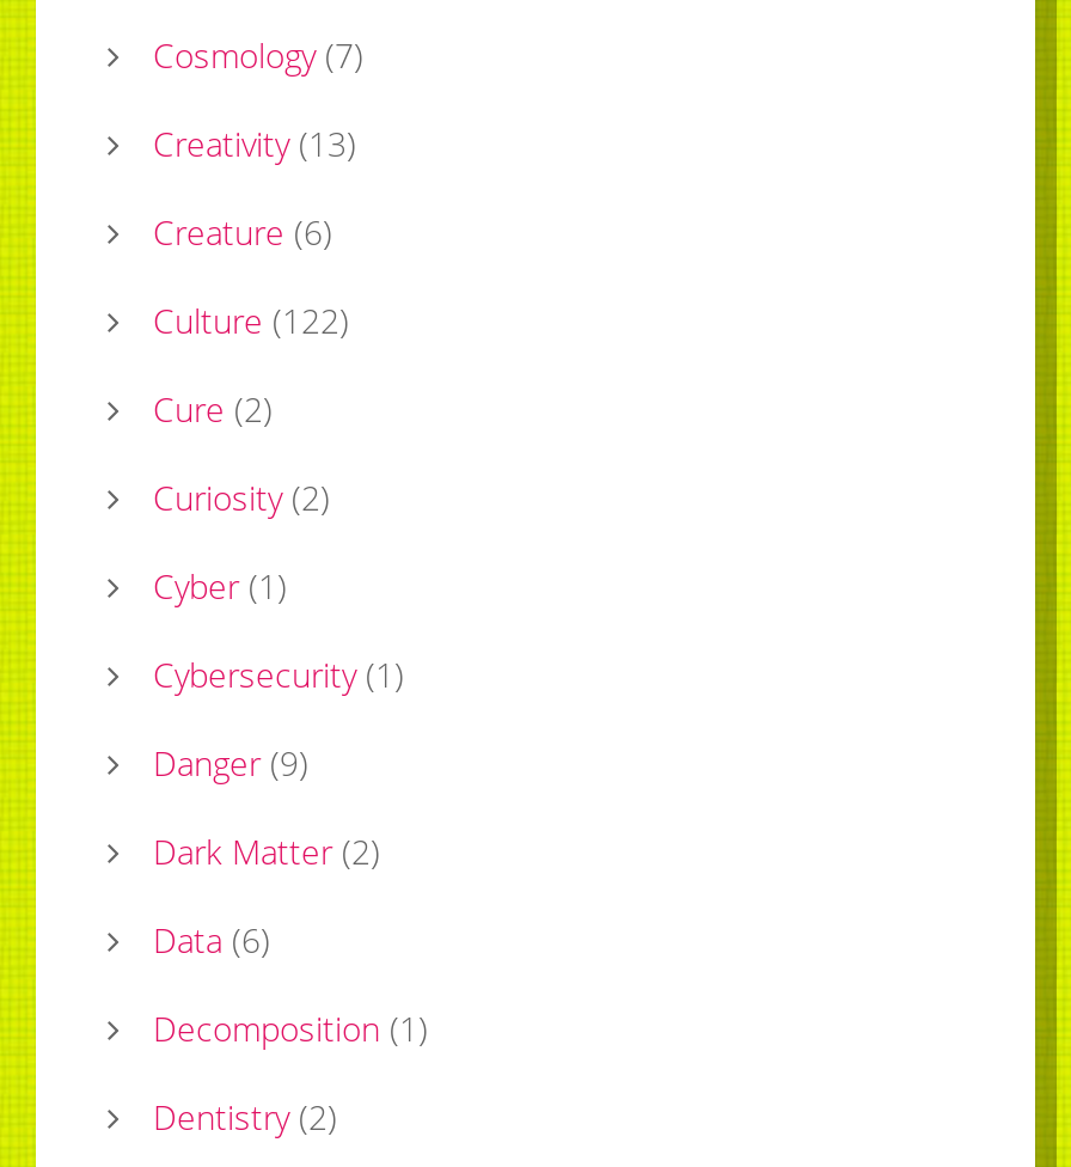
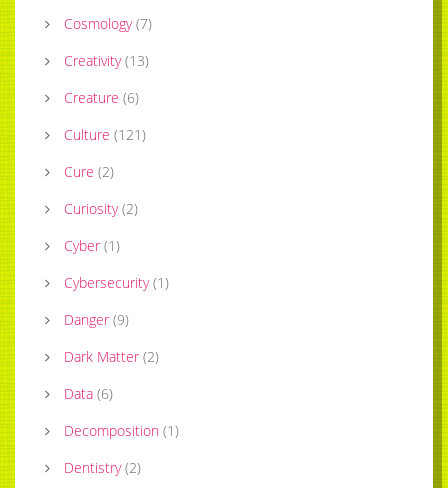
[153,298,349,343] Culture (122) -> [64,125,146,144] Culture (121)

